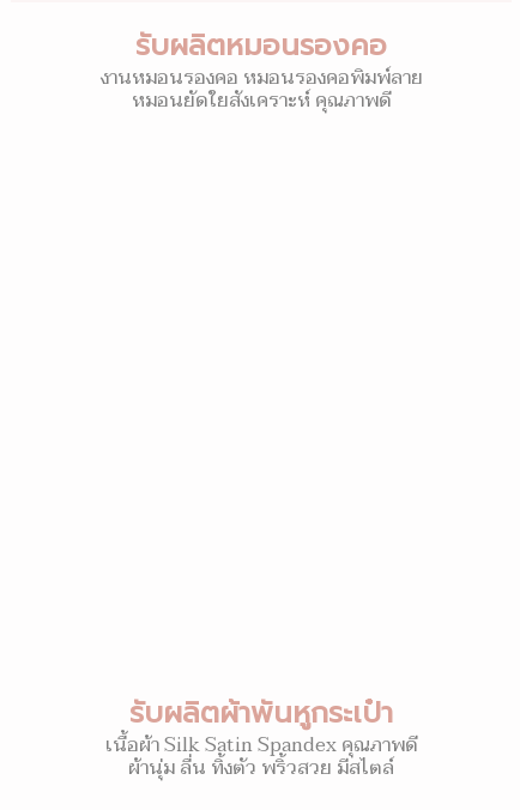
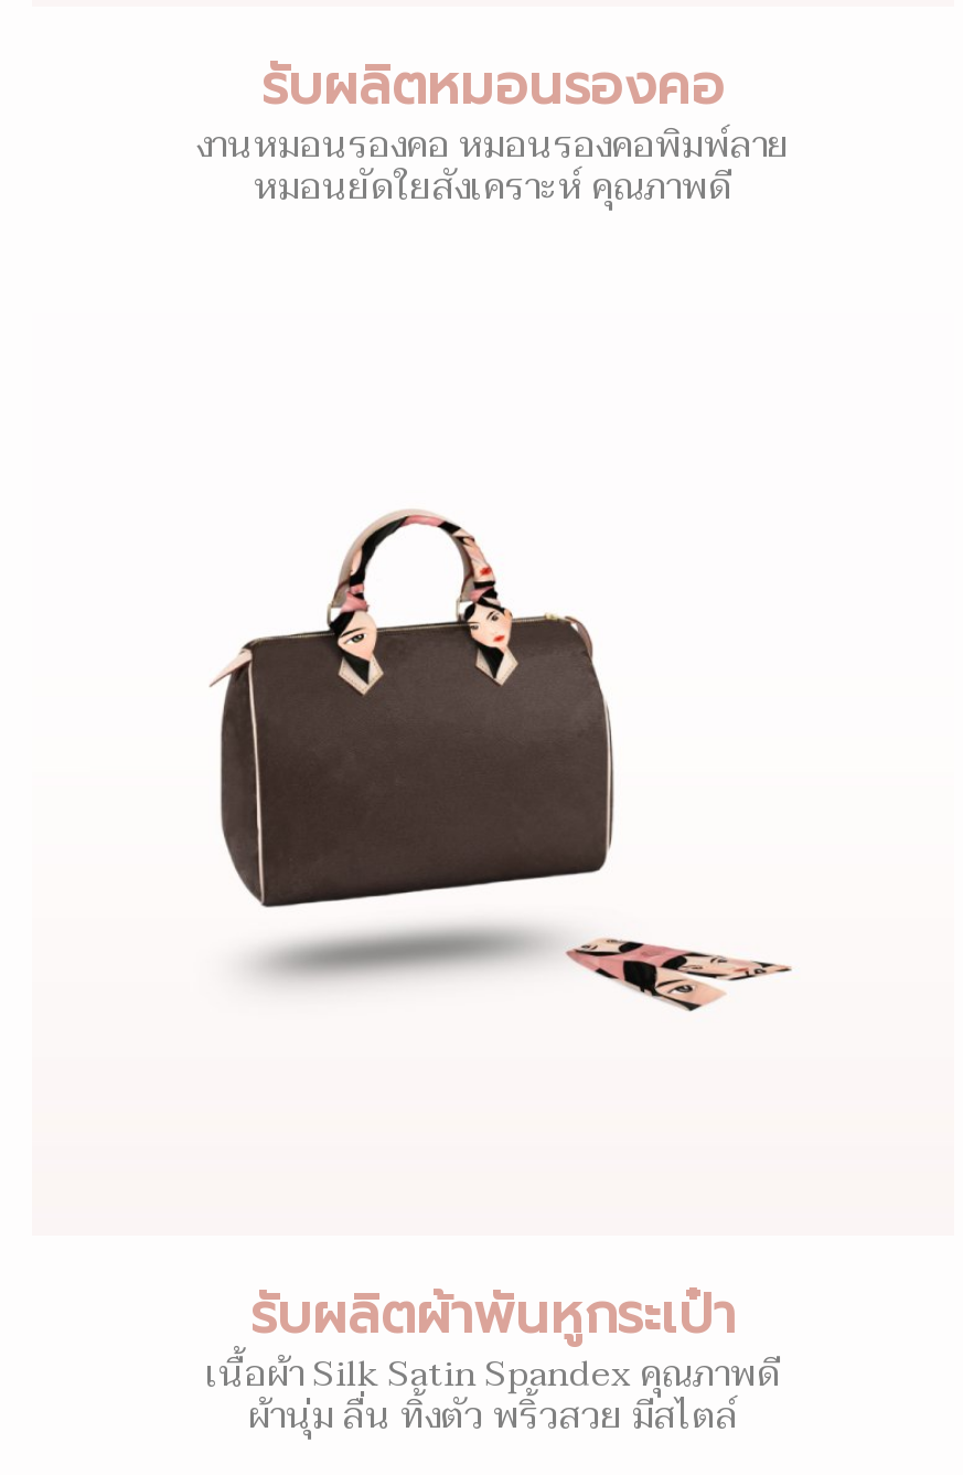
none -> [208,510,793,1013] [image]

